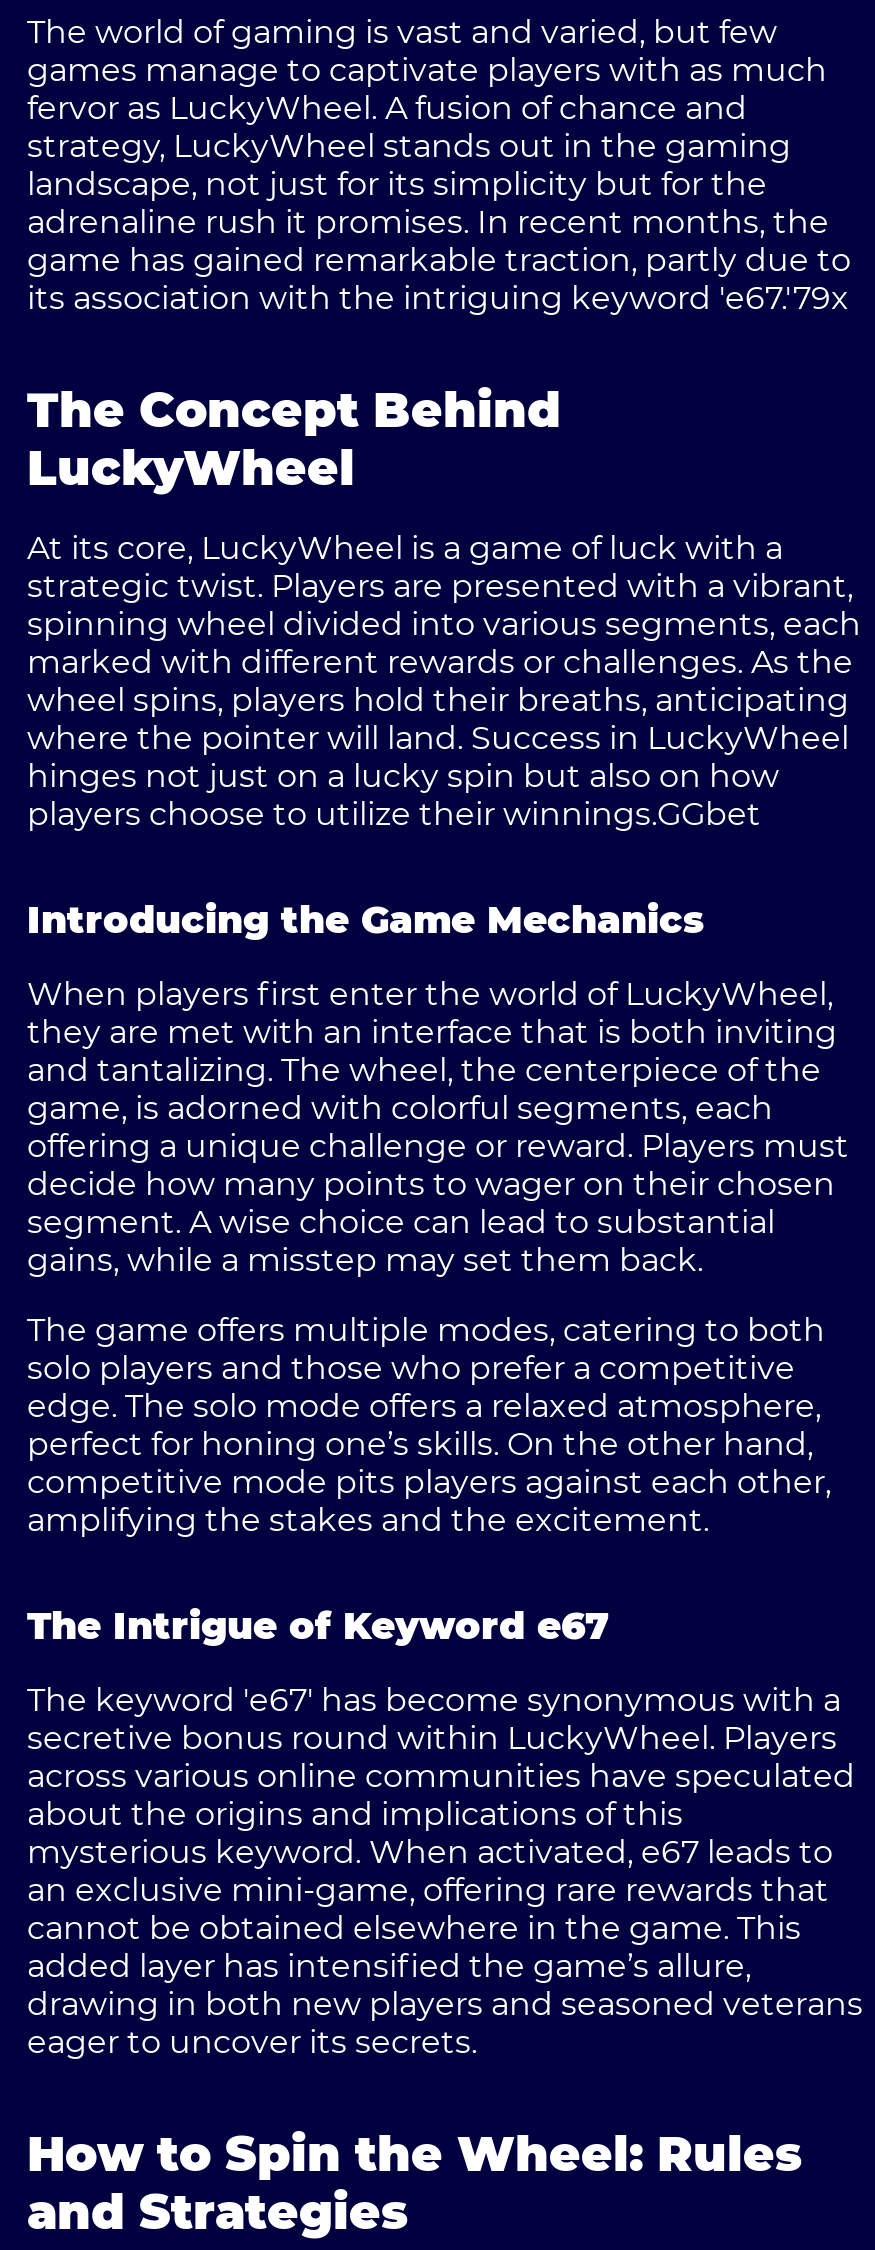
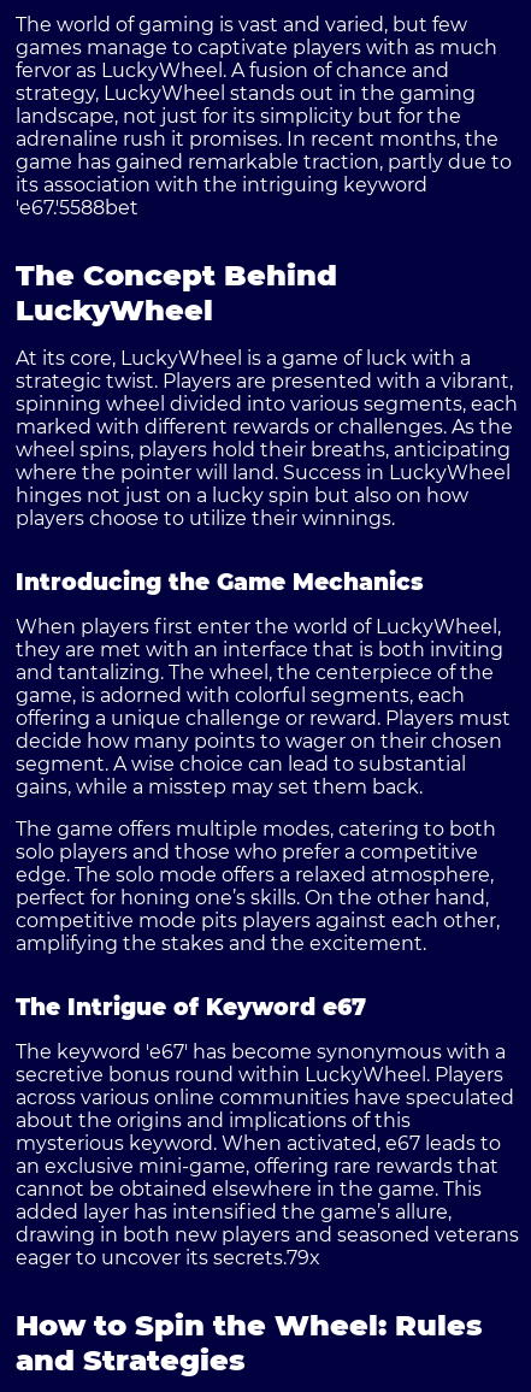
[27,280,849,318] its association with the intriguing keyword 'e67.'79x -> [16,174,428,220] its association with the intriguing keyword | 'e67.'5588bet
[27,796,761,834] players choose to utilize their winnings.GGbet -> [16,507,395,530] players choose to utilize their winnings.
[27,2024,477,2062] eager to uncover its secrets. -> [16,1247,321,1270] eager to uncover its secrets.79x

